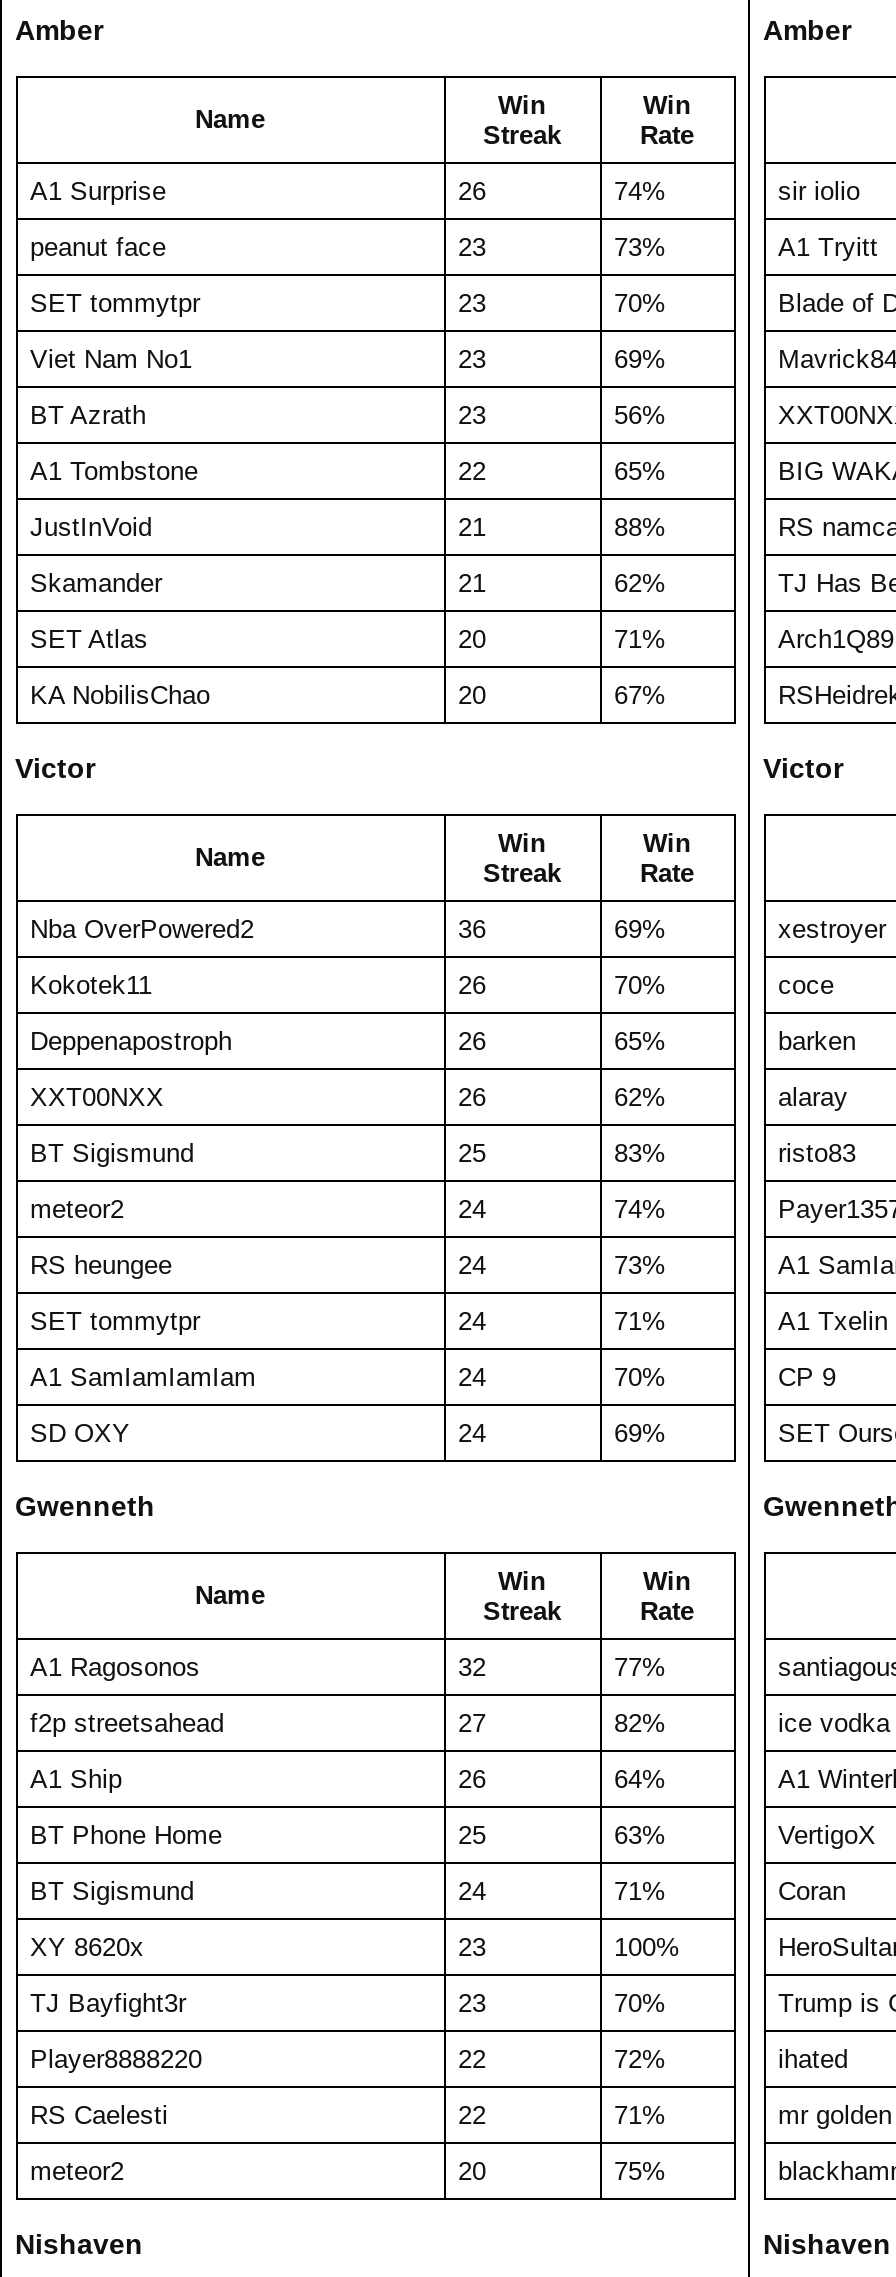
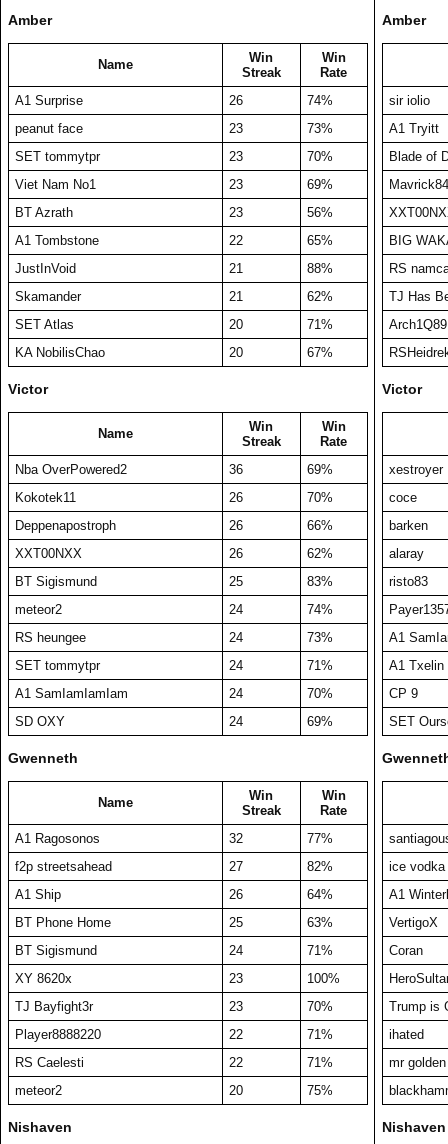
[614,1025,666,1055] 65% -> [307,518,333,533] 66%
[614,2044,666,2074] 72% -> [307,1027,333,1042] 71%

